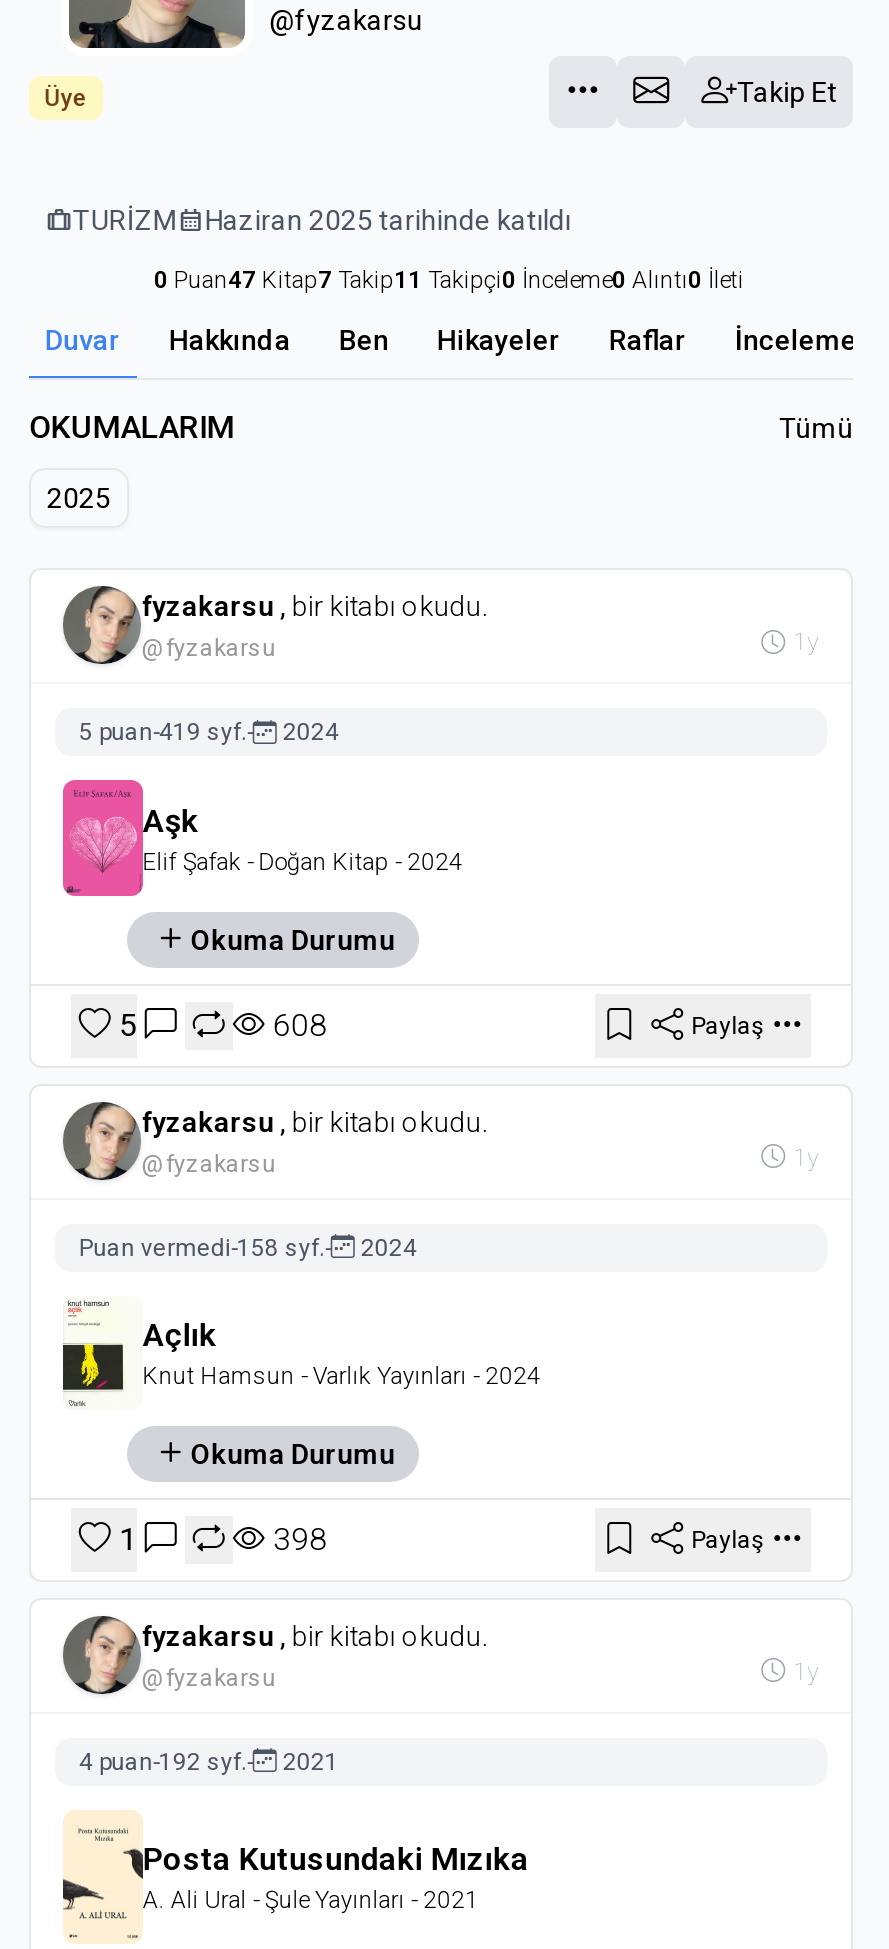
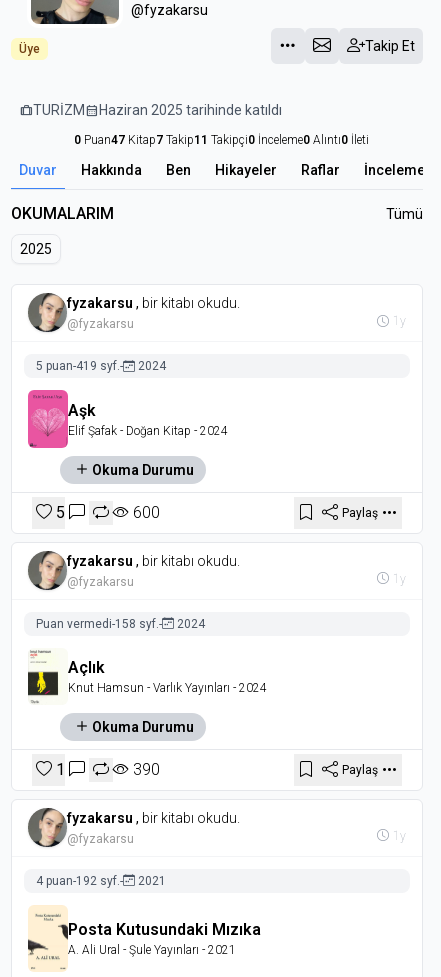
[265,1006,327,1044] 608 -> [129,503,160,522] 600
[265,1519,327,1557] 398 -> [129,759,160,778] 390

